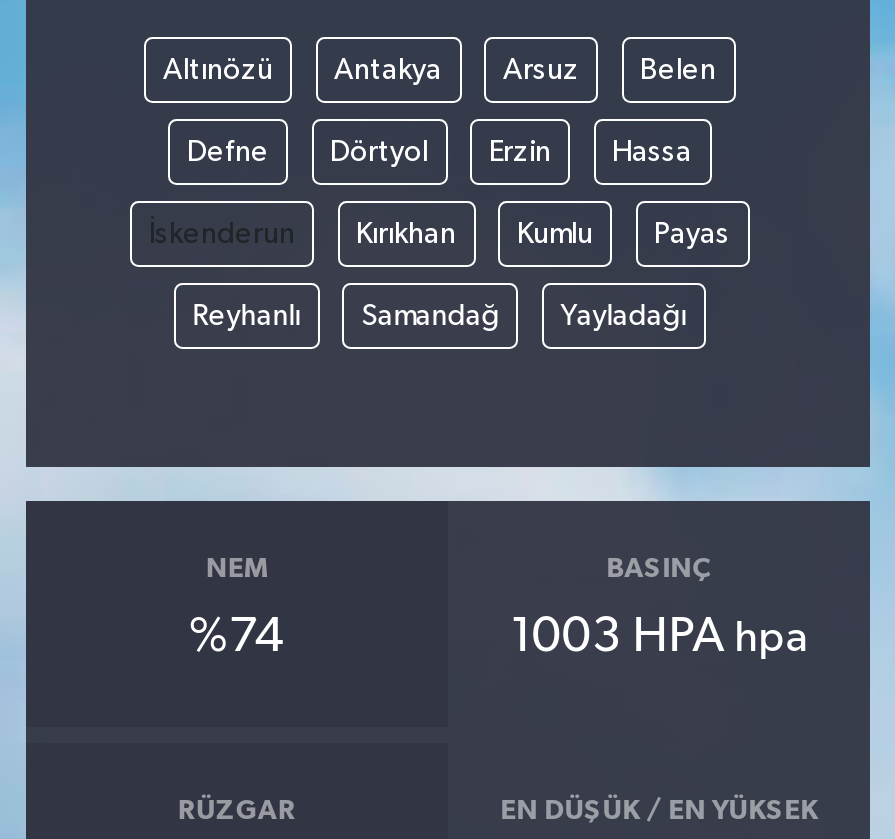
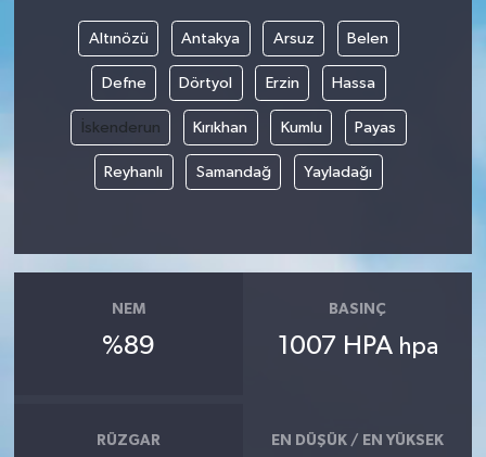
[189,614,285,662] %74 -> [102,334,155,360] %89
[510,614,808,662] 1003 HPA hpa -> [277,334,438,360] 1007 HPA hpa

